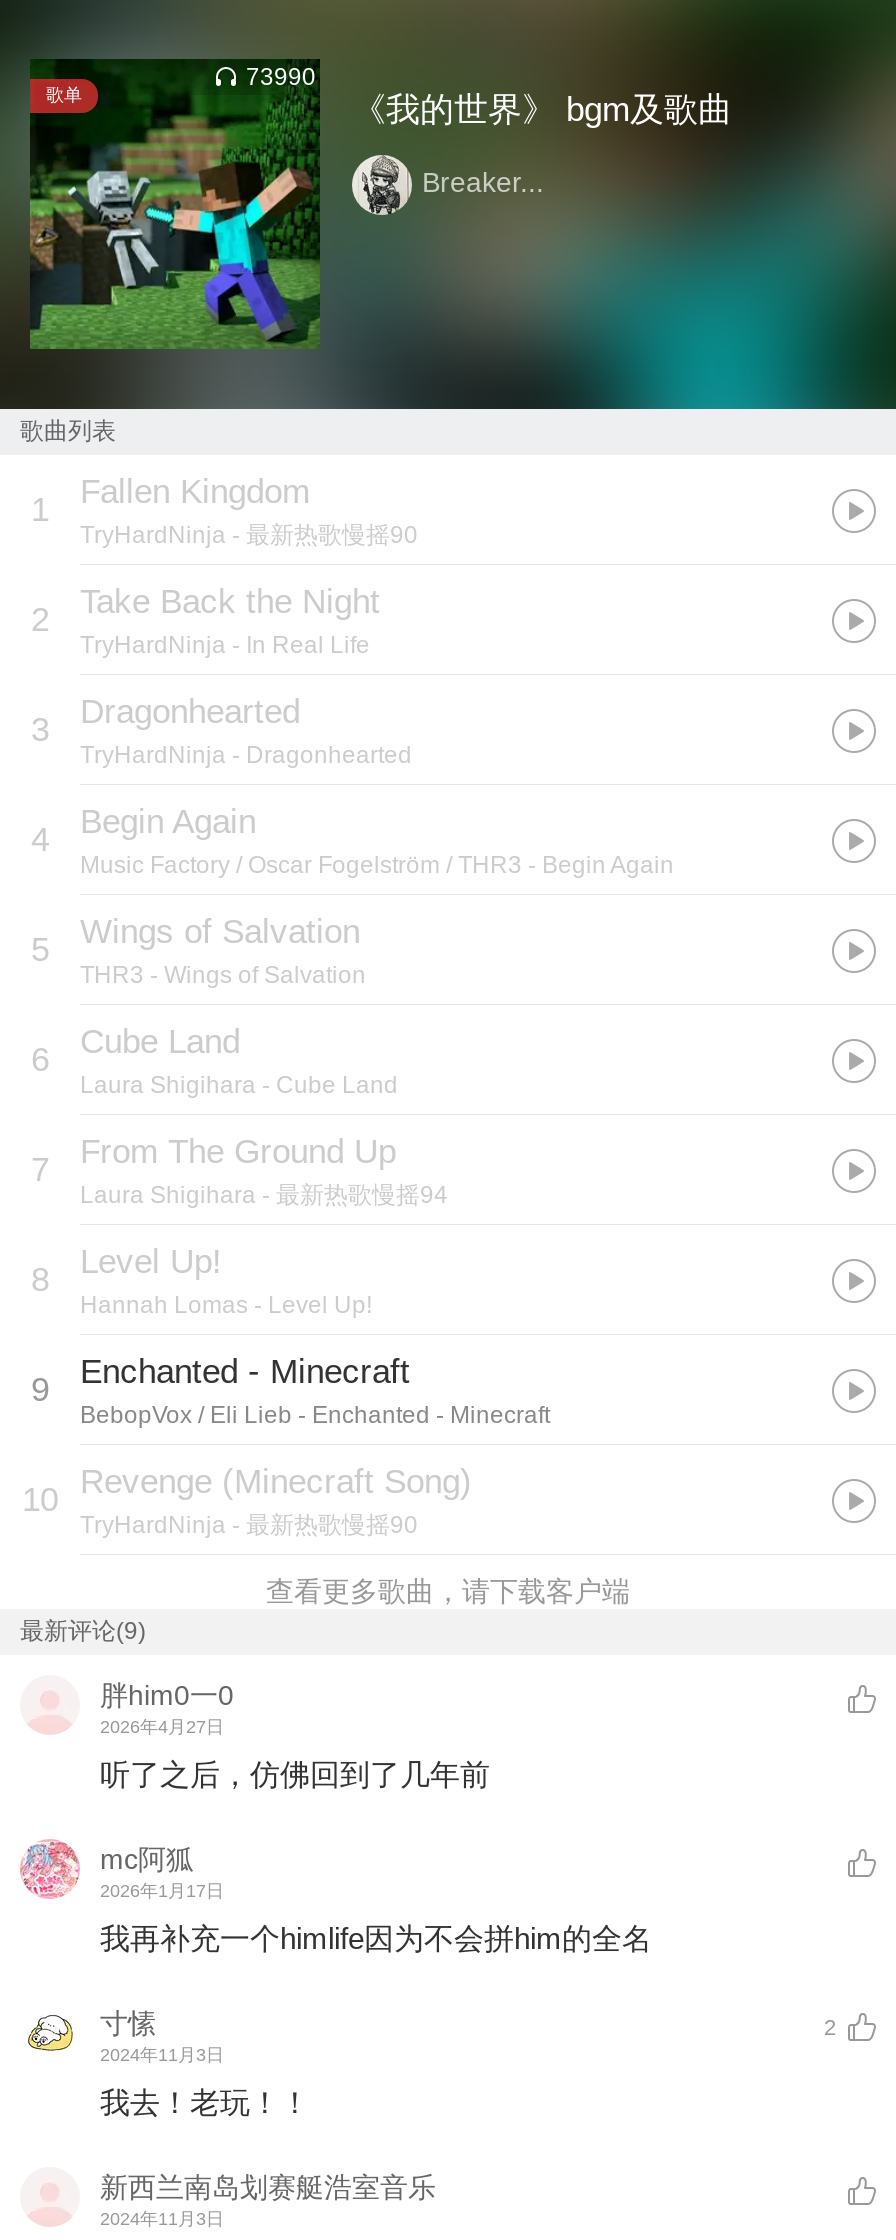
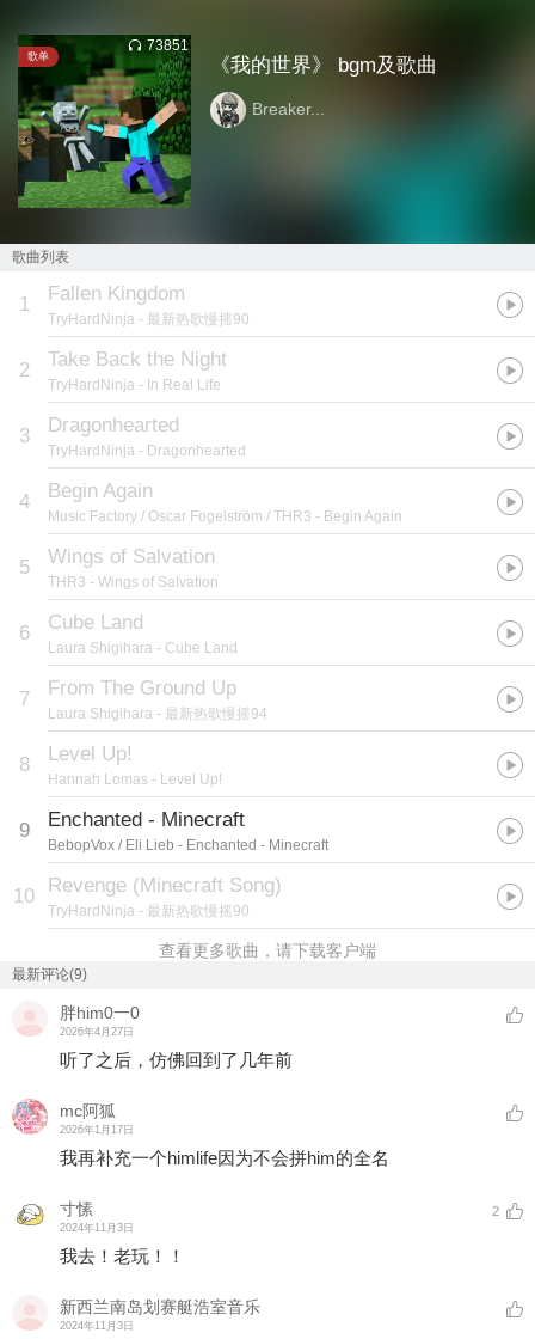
[246,63,316,91] 73990 -> [147,37,189,54] 73851

